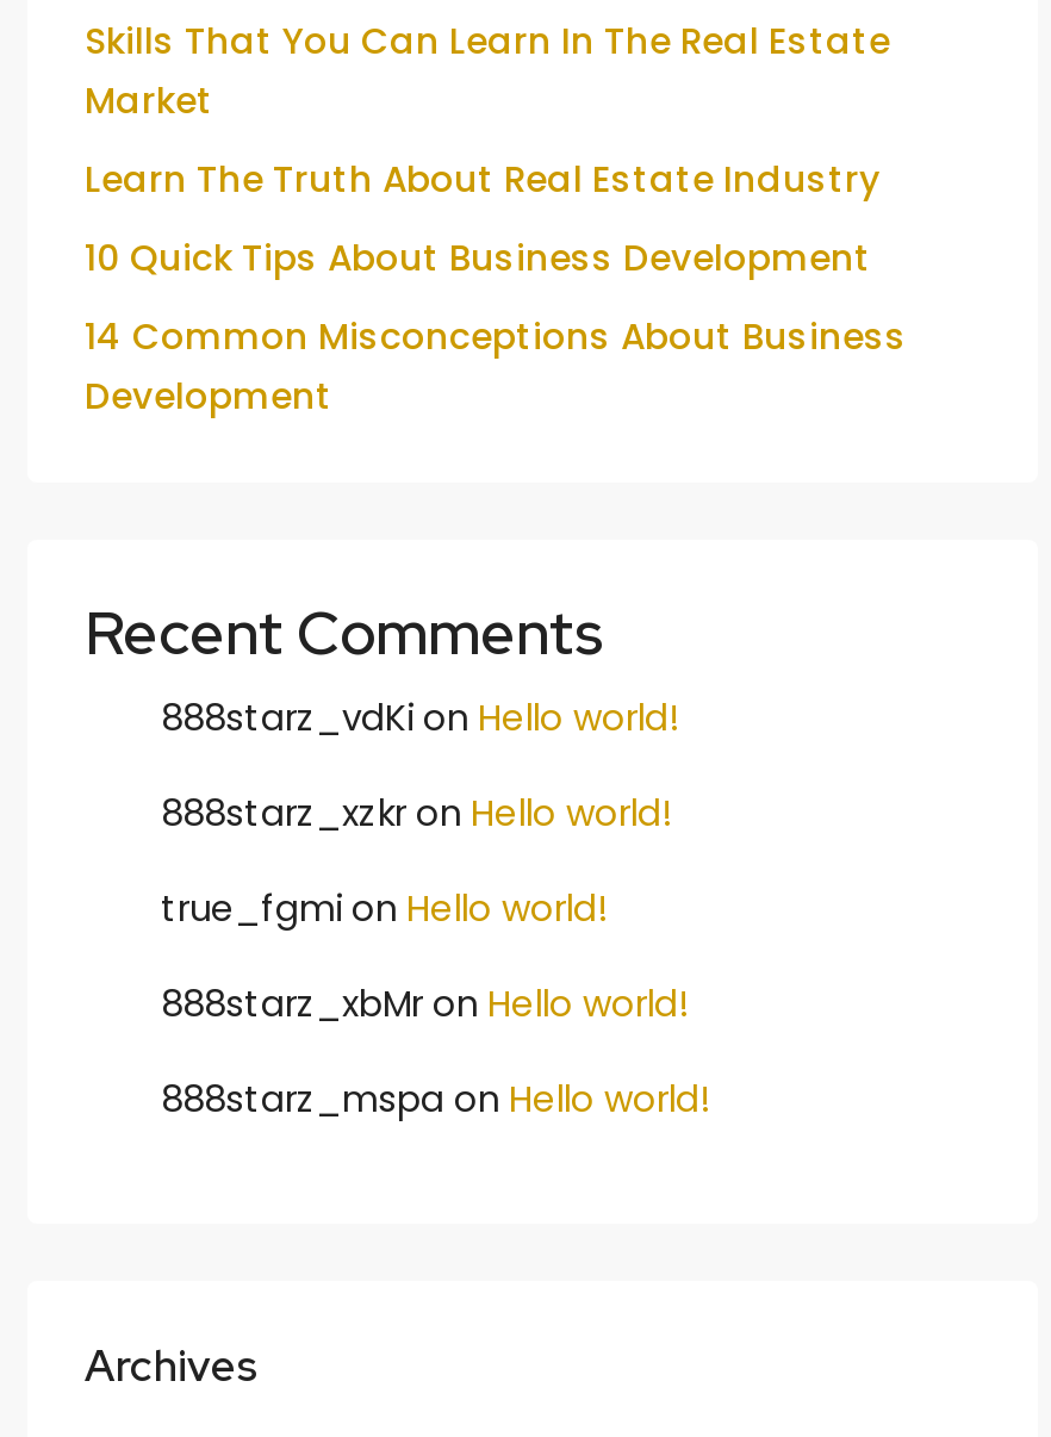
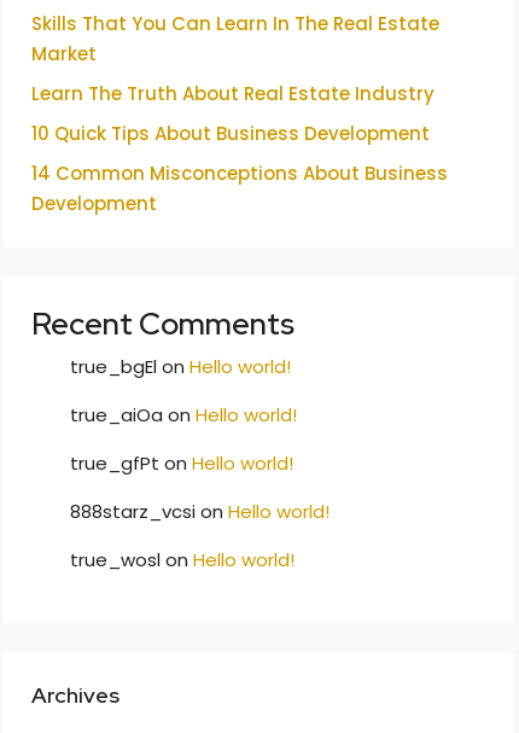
[161,692,678,742] 888starz_vdKi on Hello world! -> [70,353,291,379] true_bgEl on Hello world!
[161,787,671,837] 888starz_xzkr on Hello world! -> [70,402,297,427] true_aiOa on Hello world!
[161,882,607,932] true_fgmi on Hello world! -> [70,450,293,475] true_gfPt on Hello world!
[161,978,688,1028] 888starz_xbMr on Hello world! -> [70,498,330,524] 888starz_vcsi on Hello world!
[161,1073,709,1123] 888starz_mspa on Hello world! -> [70,547,295,572] true_wosl on Hello world!

